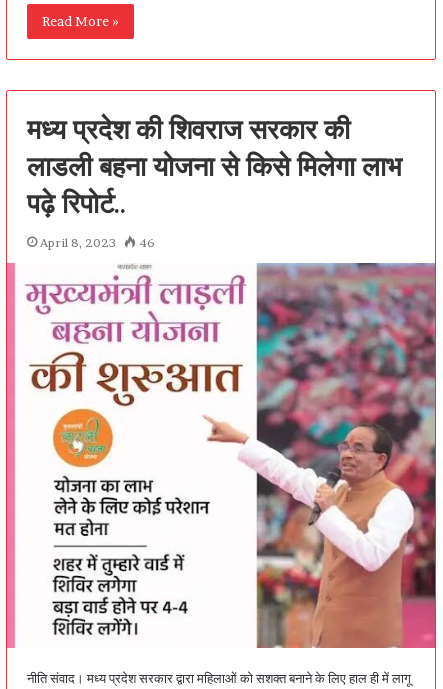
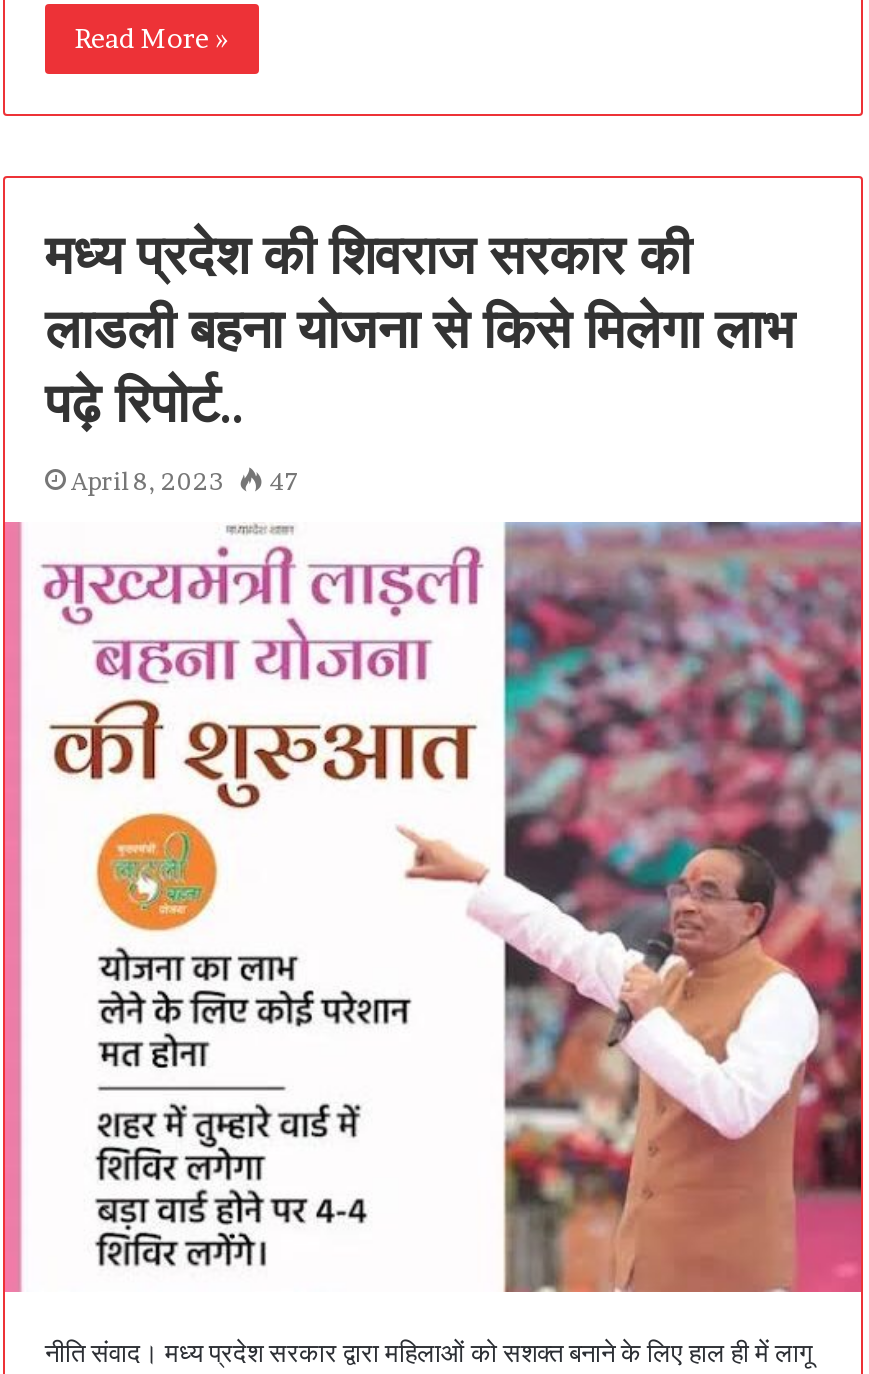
[40,235,155,250] April 8, 2023 46 -> [71,466,299,496] April 8, 2023 47

